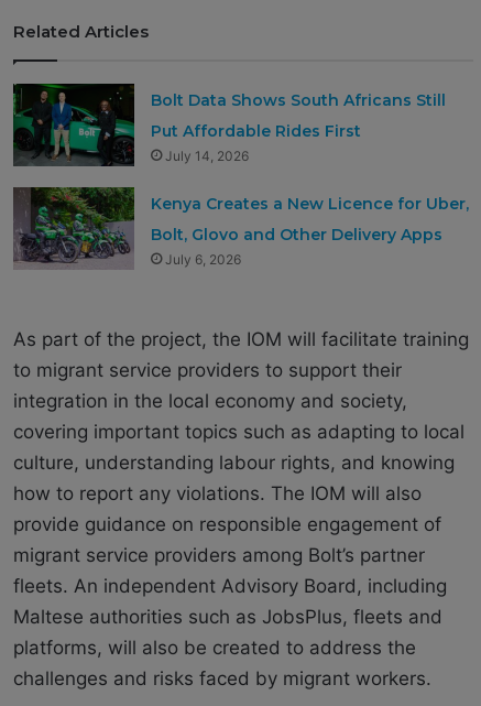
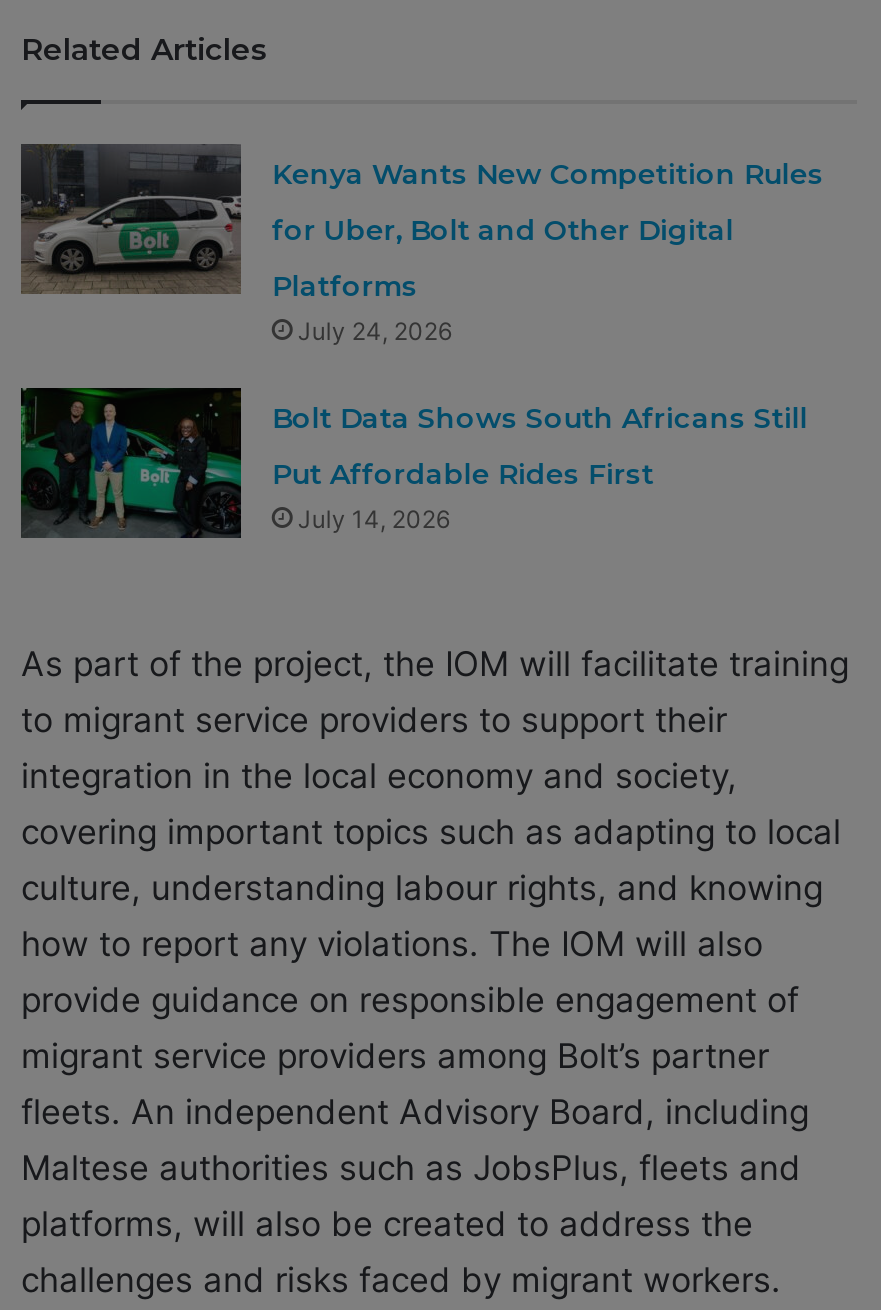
none -> [19,142,824,346] [image] | Kenya Wants New Competition Rules | for Uber, Bolt and Other Digital | Platforms | July 24, 2026
moved [12,83,446,167] -> [19,386,808,540]: [image] | Bolt Data Shows South Africans Still | Put Affordable Rides First | July 14, 2026
[12,186,469,270] [image] | Kenya Creates a New Licence for Uber, | Bolt, Glovo and Other Delivery Apps | July 6, 2026 -> none

